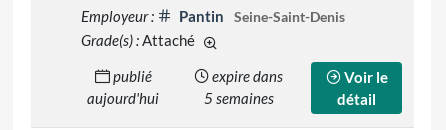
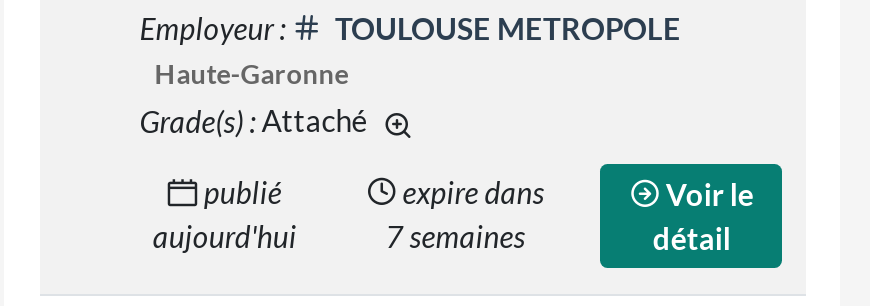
[175,7,345,25] Pantin Seine-Saint-Denis -> [154,10,681,90] TOULOUSE METROPOLE | Haute-Garonne
[204,89,274,107] 5 semaines -> [385,218,525,254] 7 semaines

